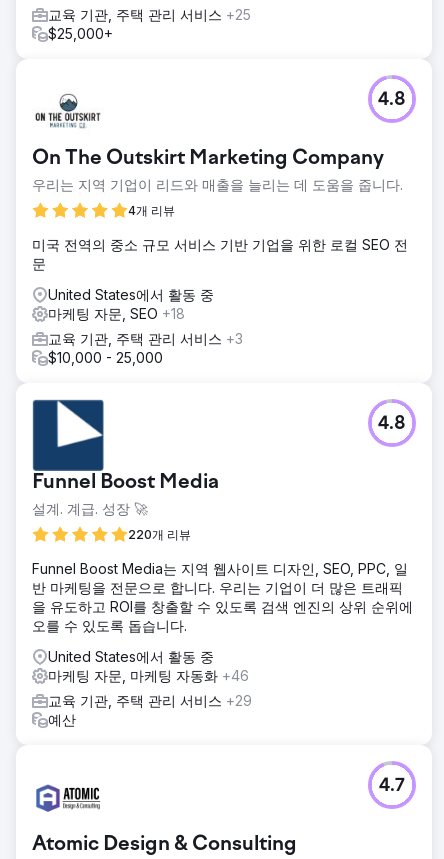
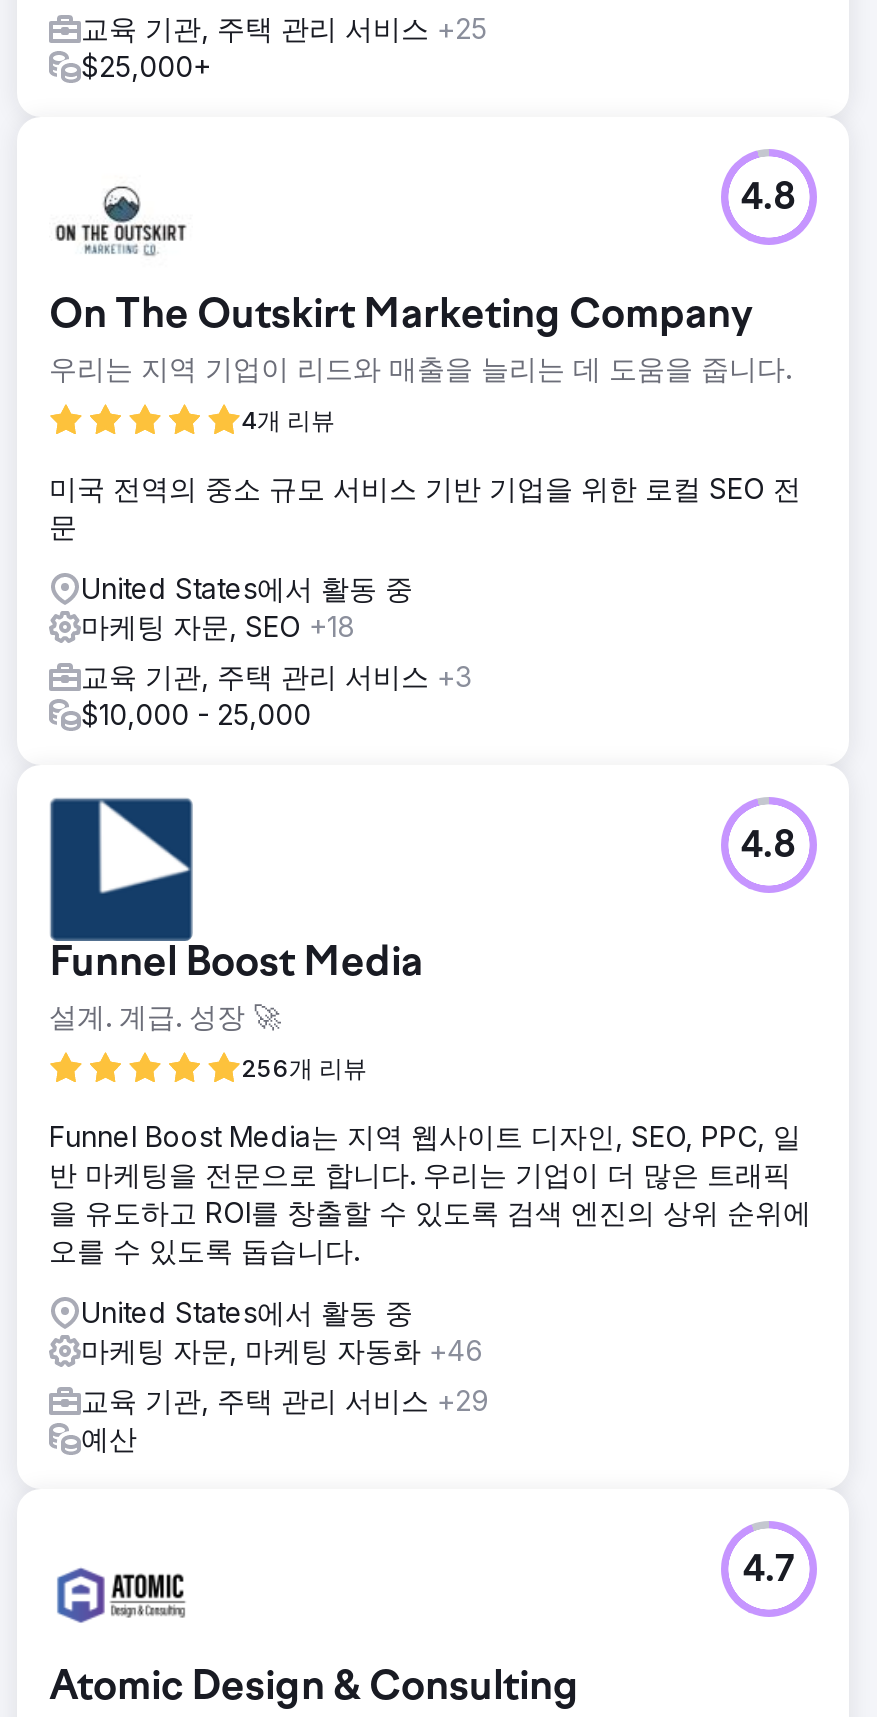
[128,527,191,542] 220개 리뷰 -> [241,1052,367,1082] 256개 리뷰

